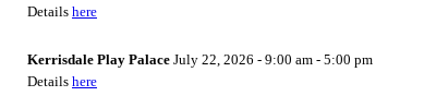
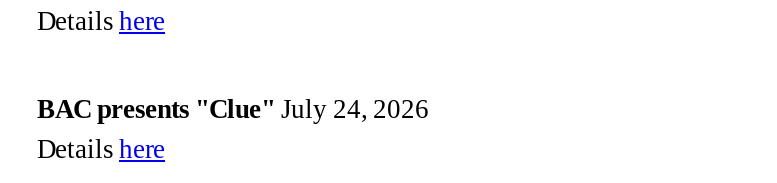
[27,51,373,67] Kerrisdale Play Palace July 22, 2026 - 9:00 am - 5:00 pm -> [37,93,429,123] BAC presents "Clue" July 24, 2026

